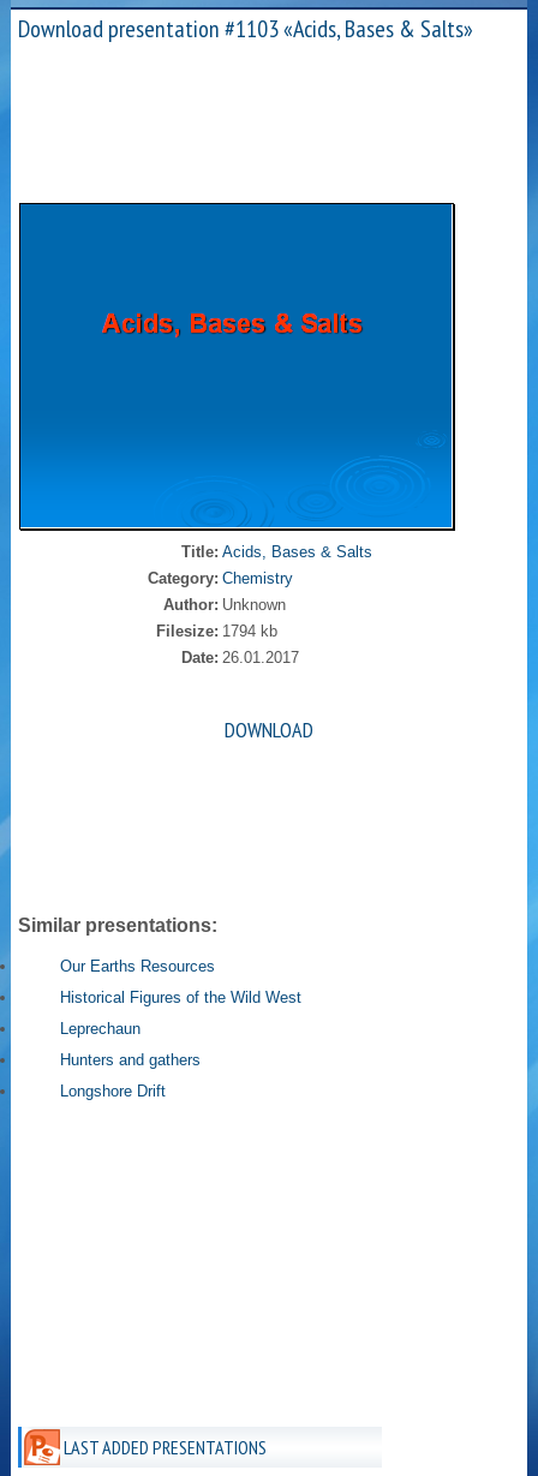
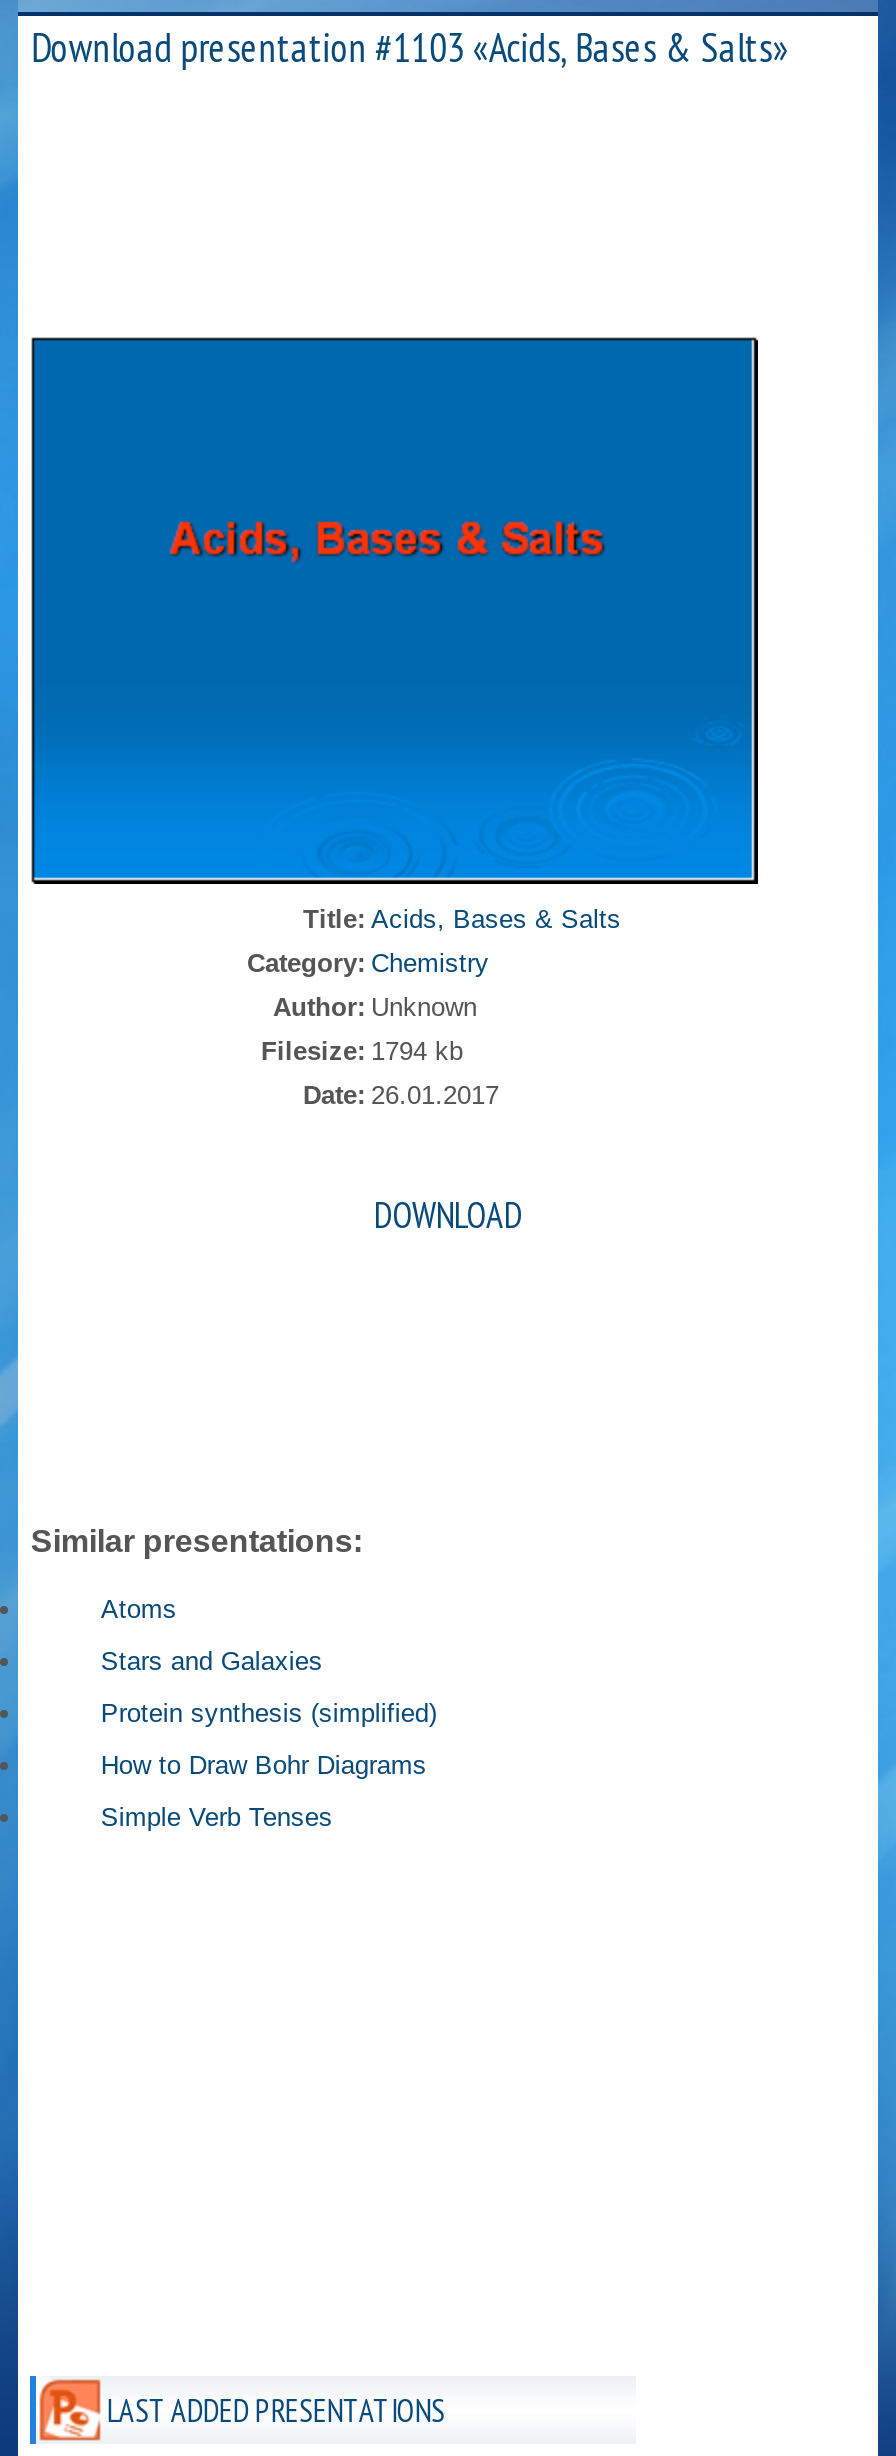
[61,958,215,976] Our Earths Resources -> [101,1595,177,1625] Atoms
[61,989,302,1007] Historical Figures of the Wild West -> [101,1647,323,1677] Stars and Galaxies
[61,1020,141,1038] Leprechaun -> [101,1699,437,1729] Protein synthesis (simplified)
[61,1051,201,1069] Hunters and gathers -> [101,1751,427,1781] How to Draw Bohr Diagrams
[61,1083,166,1101] Longshore Drift -> [101,1803,333,1833] Simple Verb Tenses

